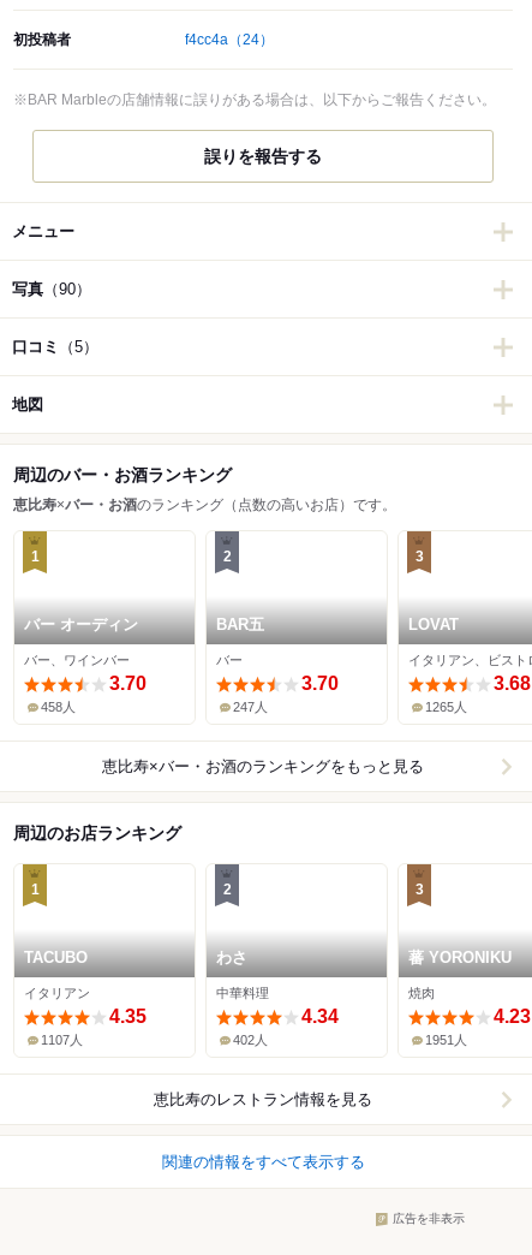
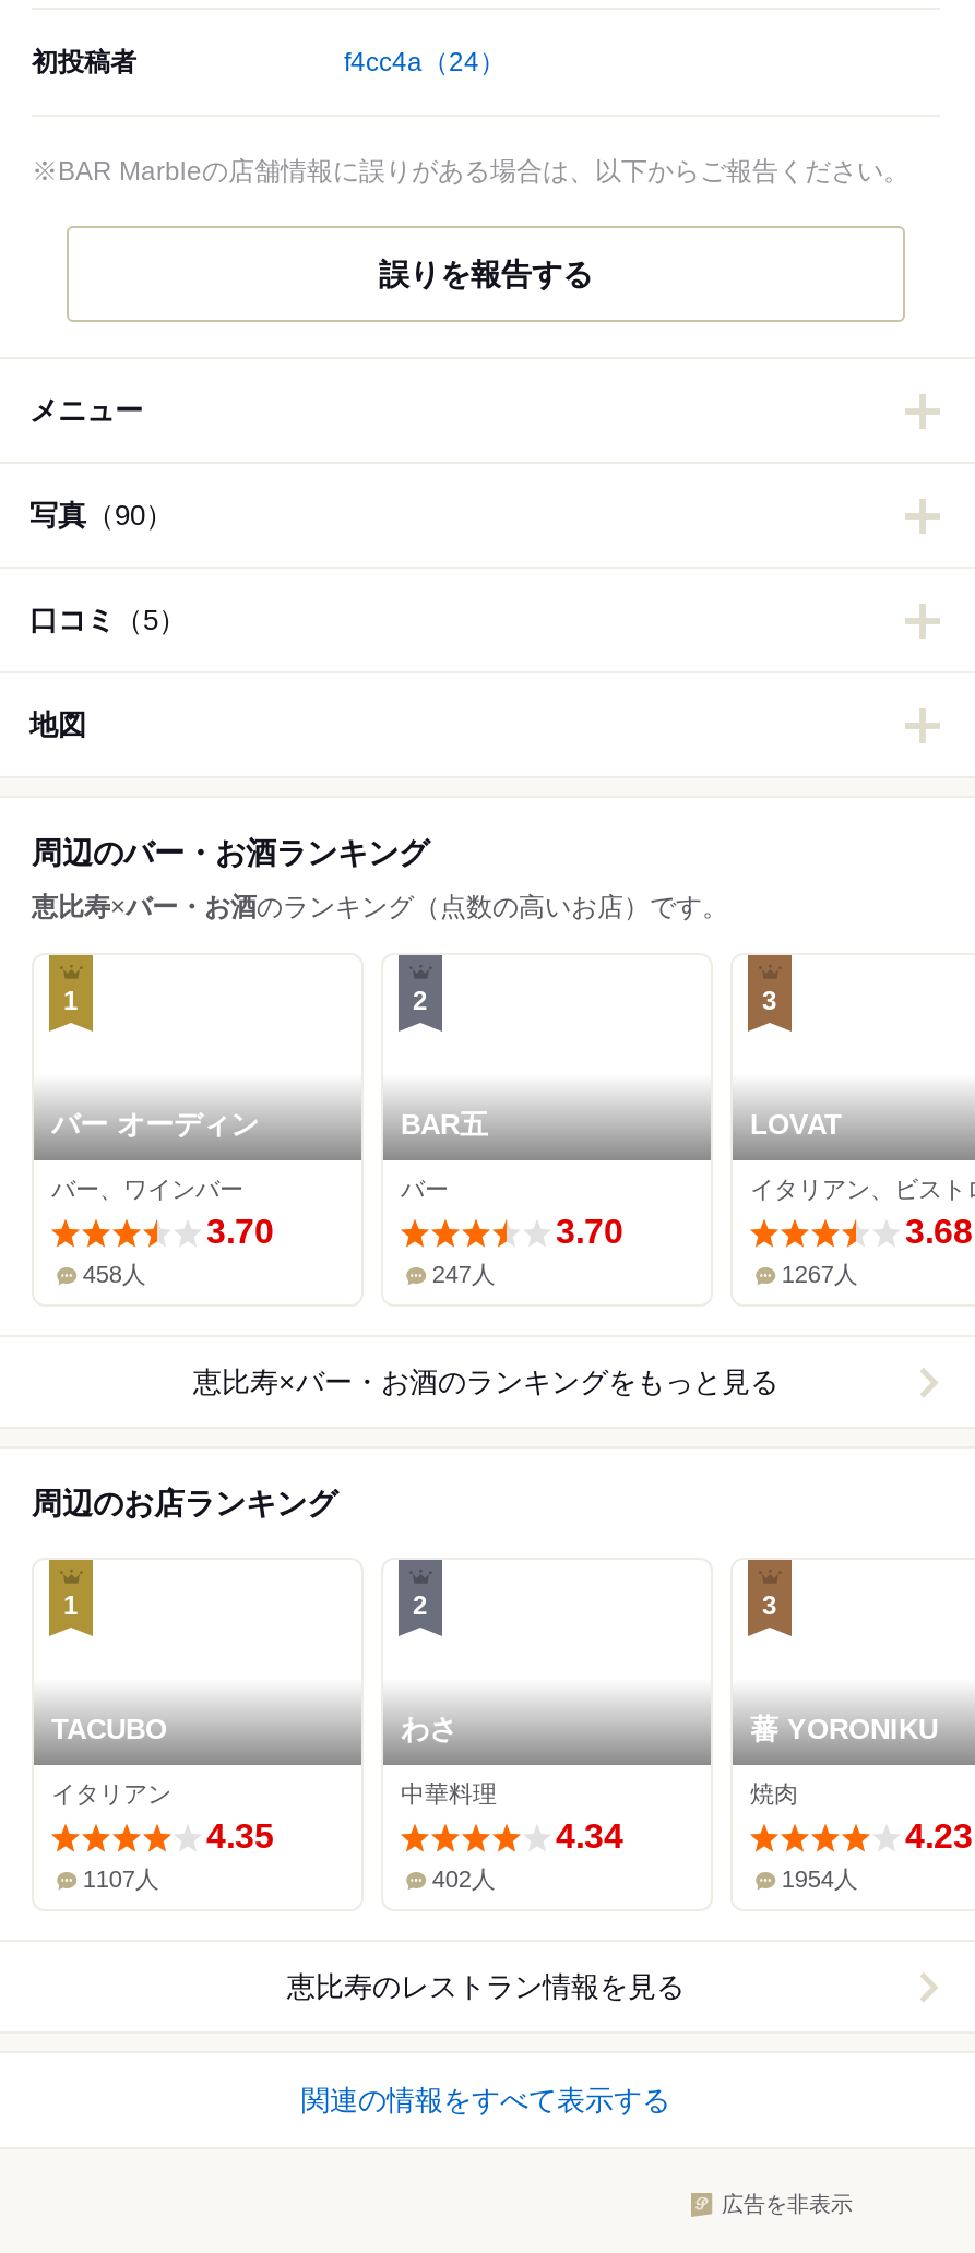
[426,700,468,714] 1265人 -> [782,1261,858,1288] 1267人
[426,1033,468,1047] 1951人 -> [782,1866,858,1892] 1954人

